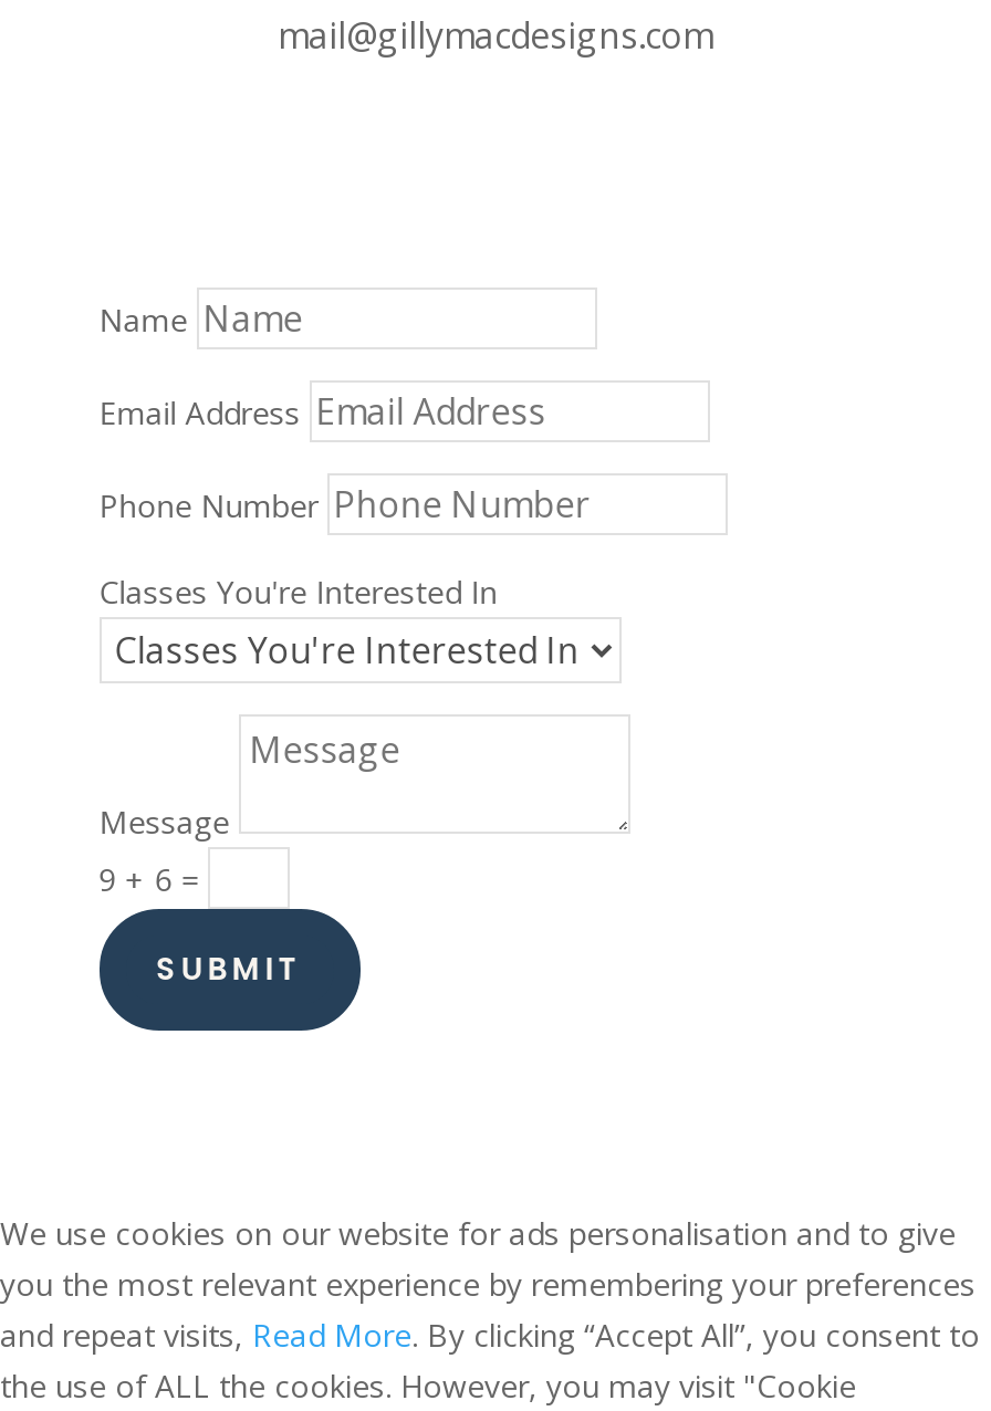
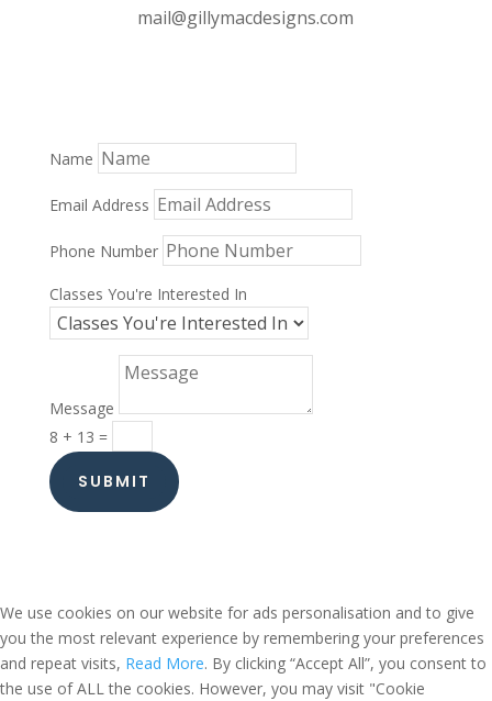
[99,857,207,899] 9 + 6 = -> [49,426,112,447] 8 + 13 =

